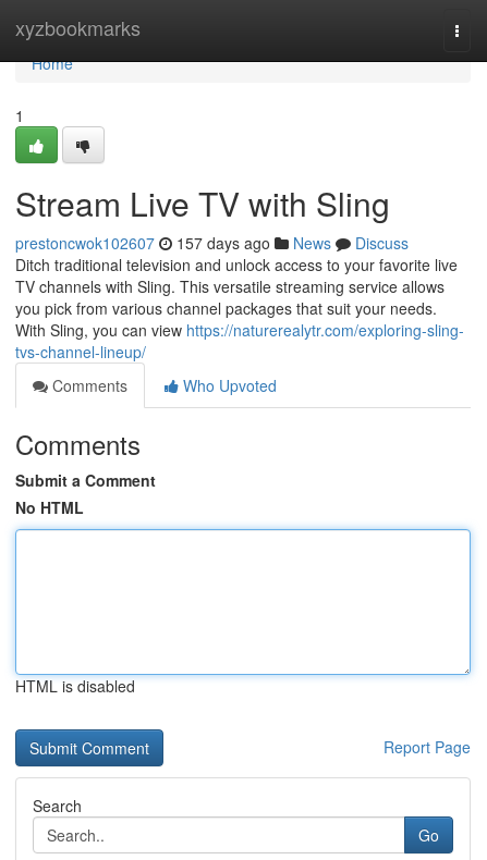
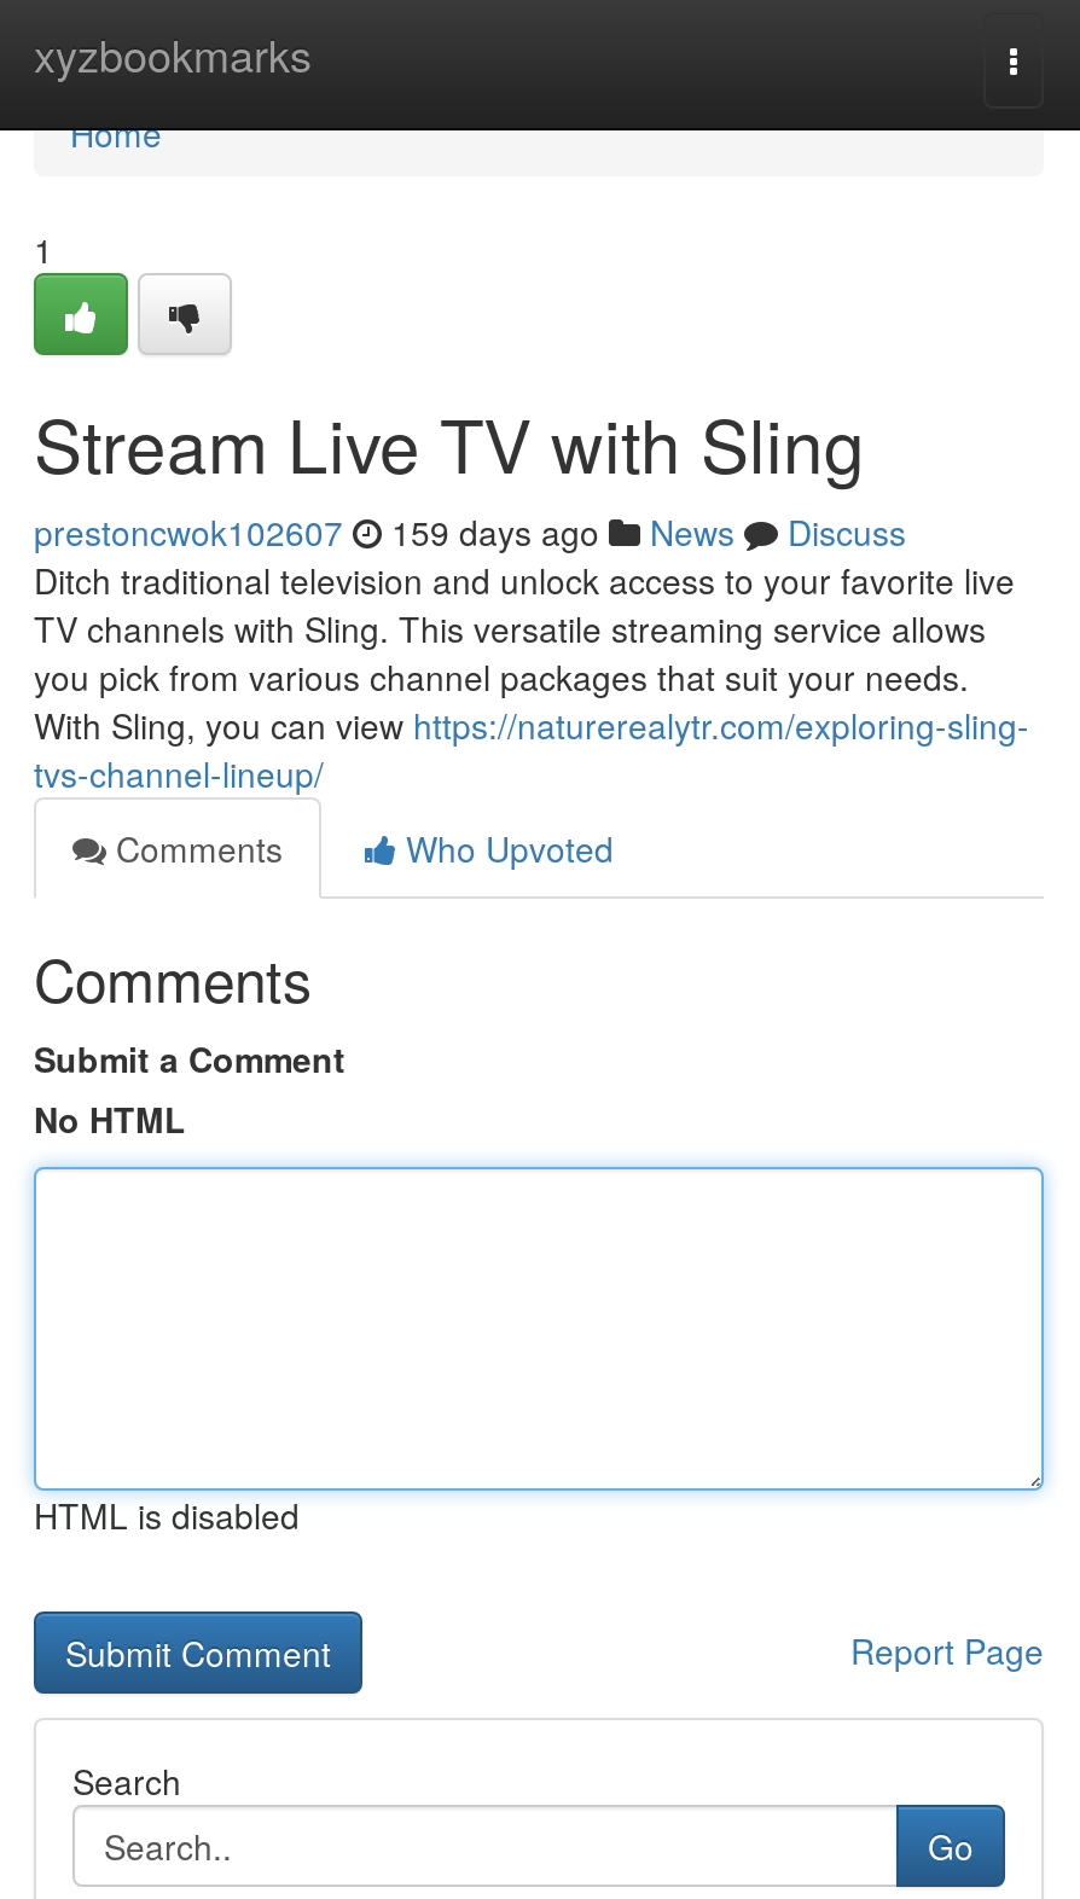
[15,232,409,254] prestoncwok102607 157 days ago News Discuss -> [34,507,906,556] prestoncwok102607 159 days ago News Discuss

